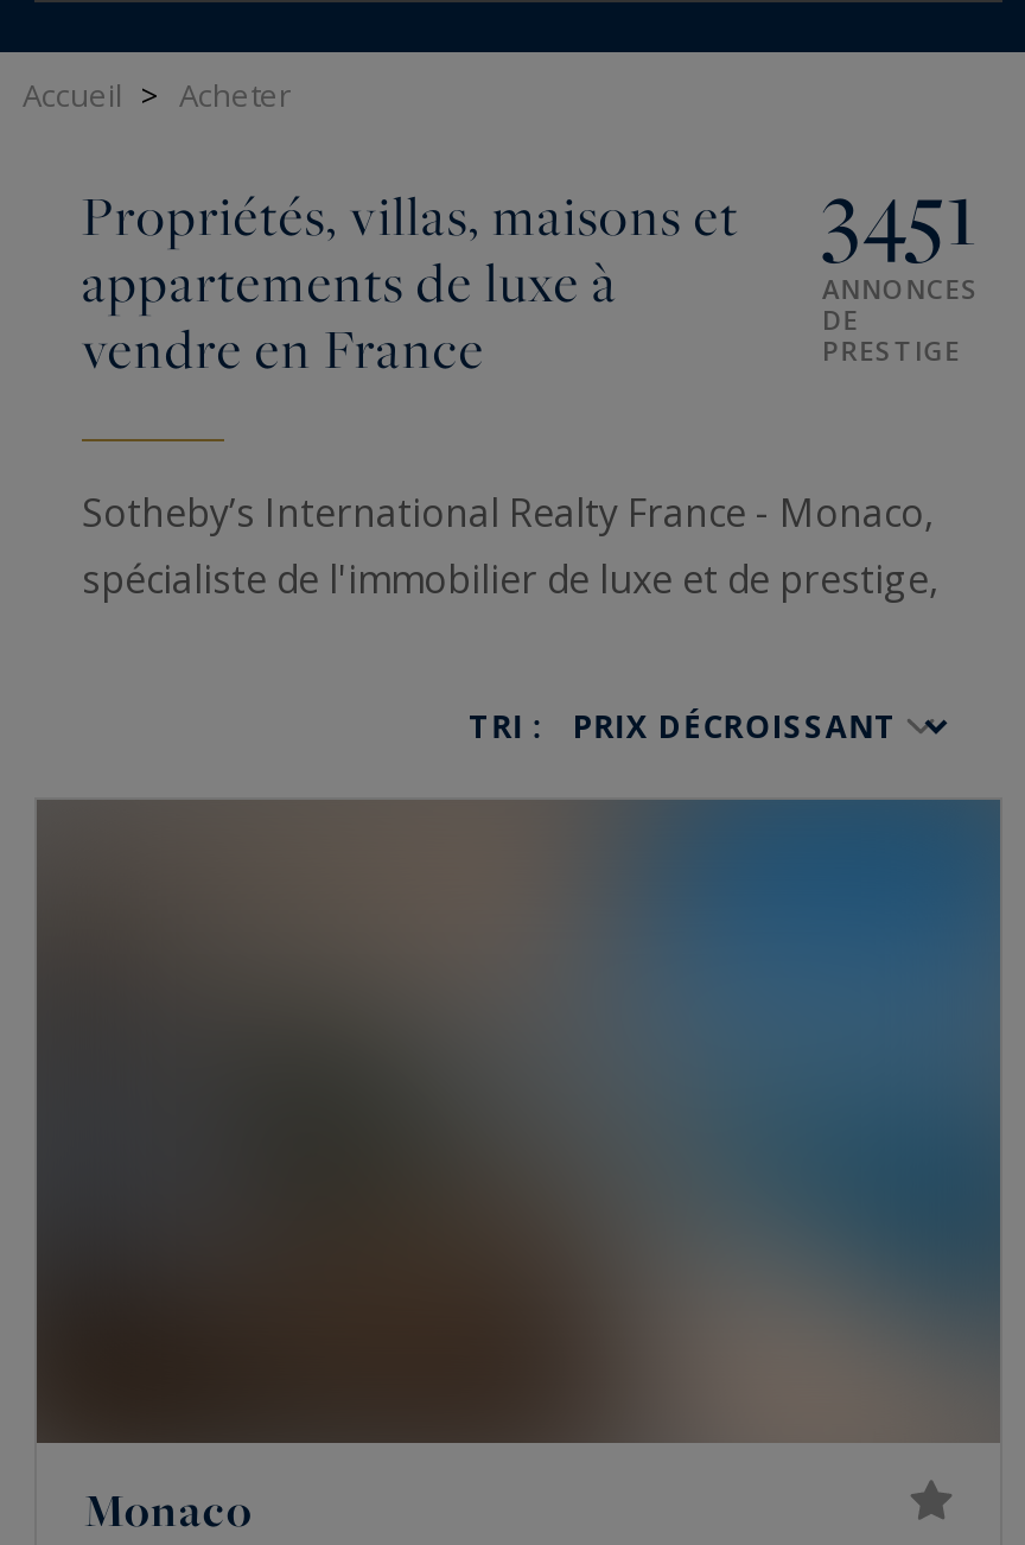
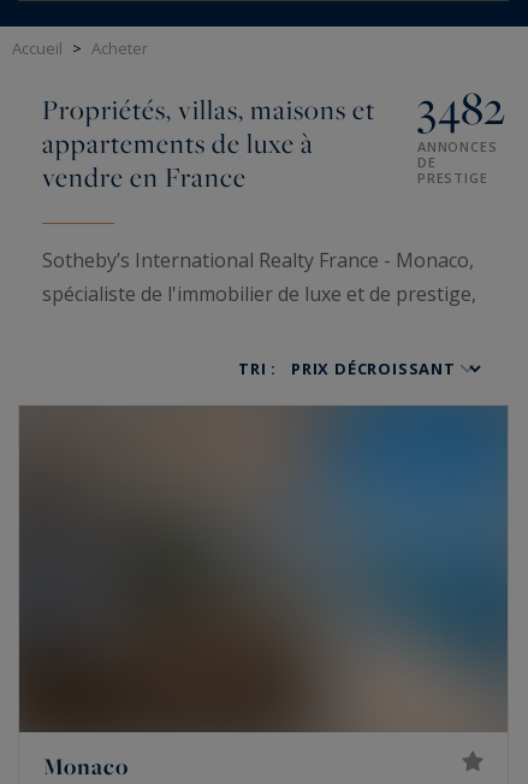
[82,152,976,271] Propriétés, villas, maisons et 3451 -> [42,77,505,137] Propriétés, villas, maisons et 3482

